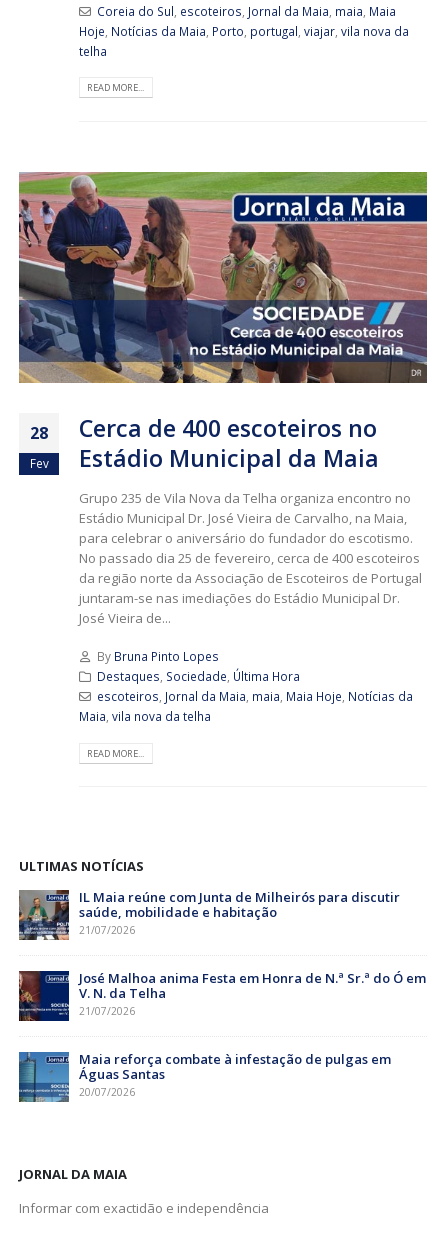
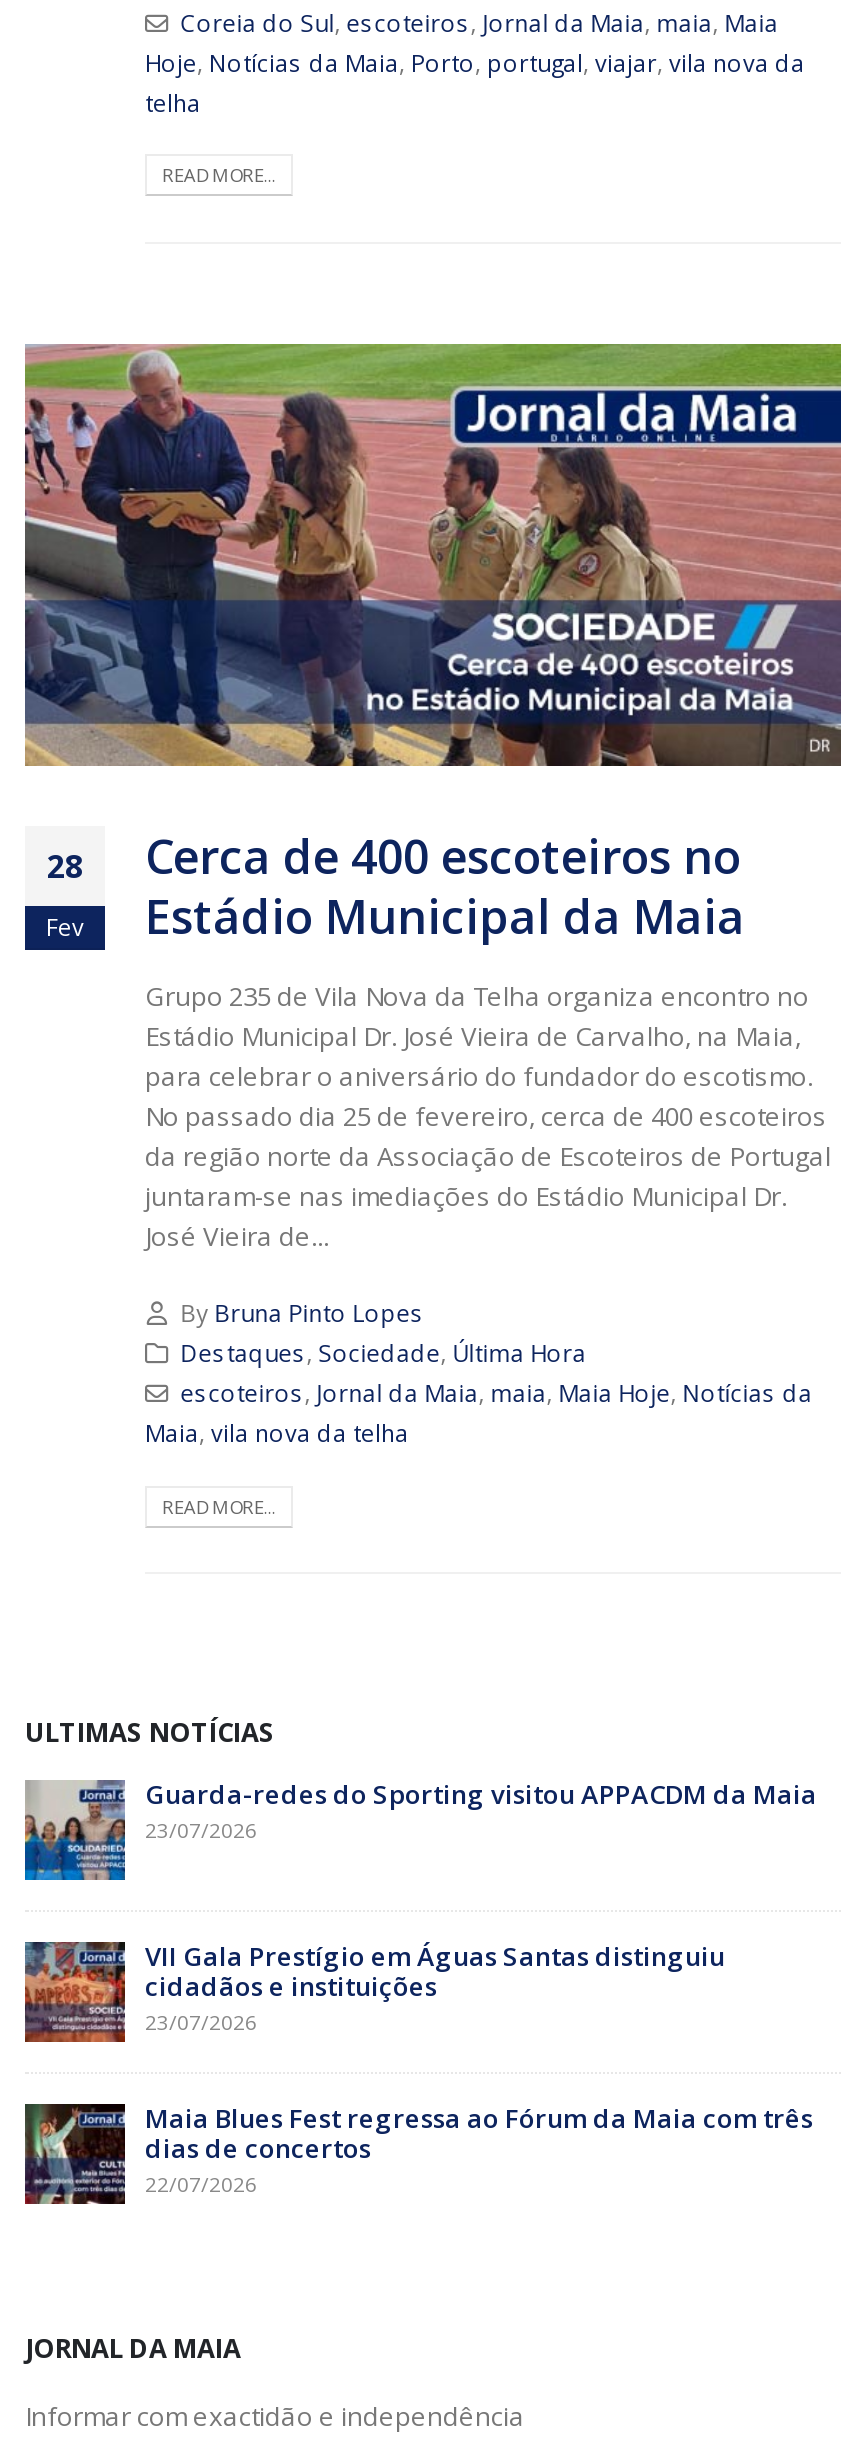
[18,888,400,941] [image] | IL Maia reúne com Junta de Milheirós para discutir | saúde, mobilidade e habitação | 21/07/2026 -> [23,1777,817,1882] [image] | Guarda-redes do Sporting visitou APPACDM da Maia | 23/07/2026
[18,969,426,1022] [image] | José Malhoa anima Festa em Honra de N.ª Sr.ª do Ó em | V. N. da Telha | 21/07/2026 -> [23,1939,725,2044] [image] | VII Gala Prestígio em Águas Santas distinguiu | cidadãos e instituições | 23/07/2026
[18,1050,391,1103] [image] | Maia reforça combate à infestação de pulgas em | Águas Santas | 20/07/2026 -> [23,2101,813,2206] [image] | Maia Blues Fest regressa ao Fórum da Maia com três | dias de concertos | 22/07/2026

